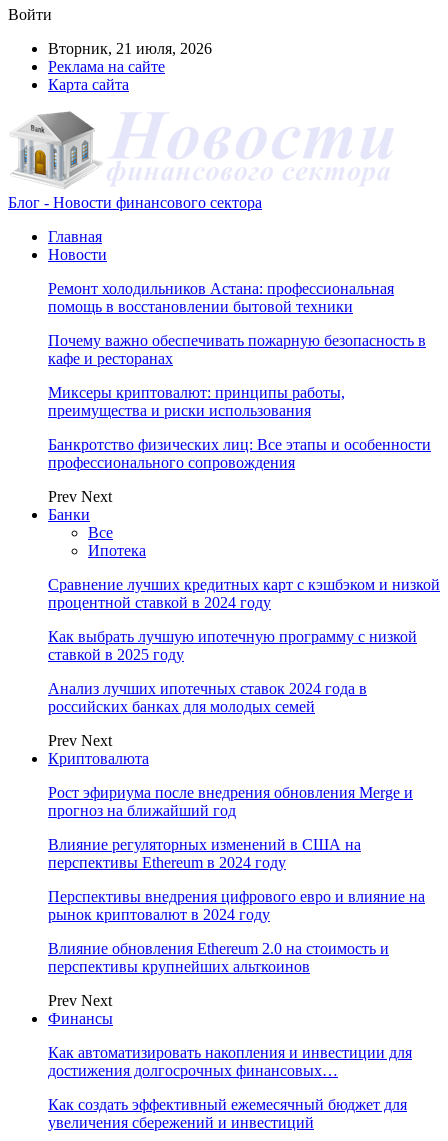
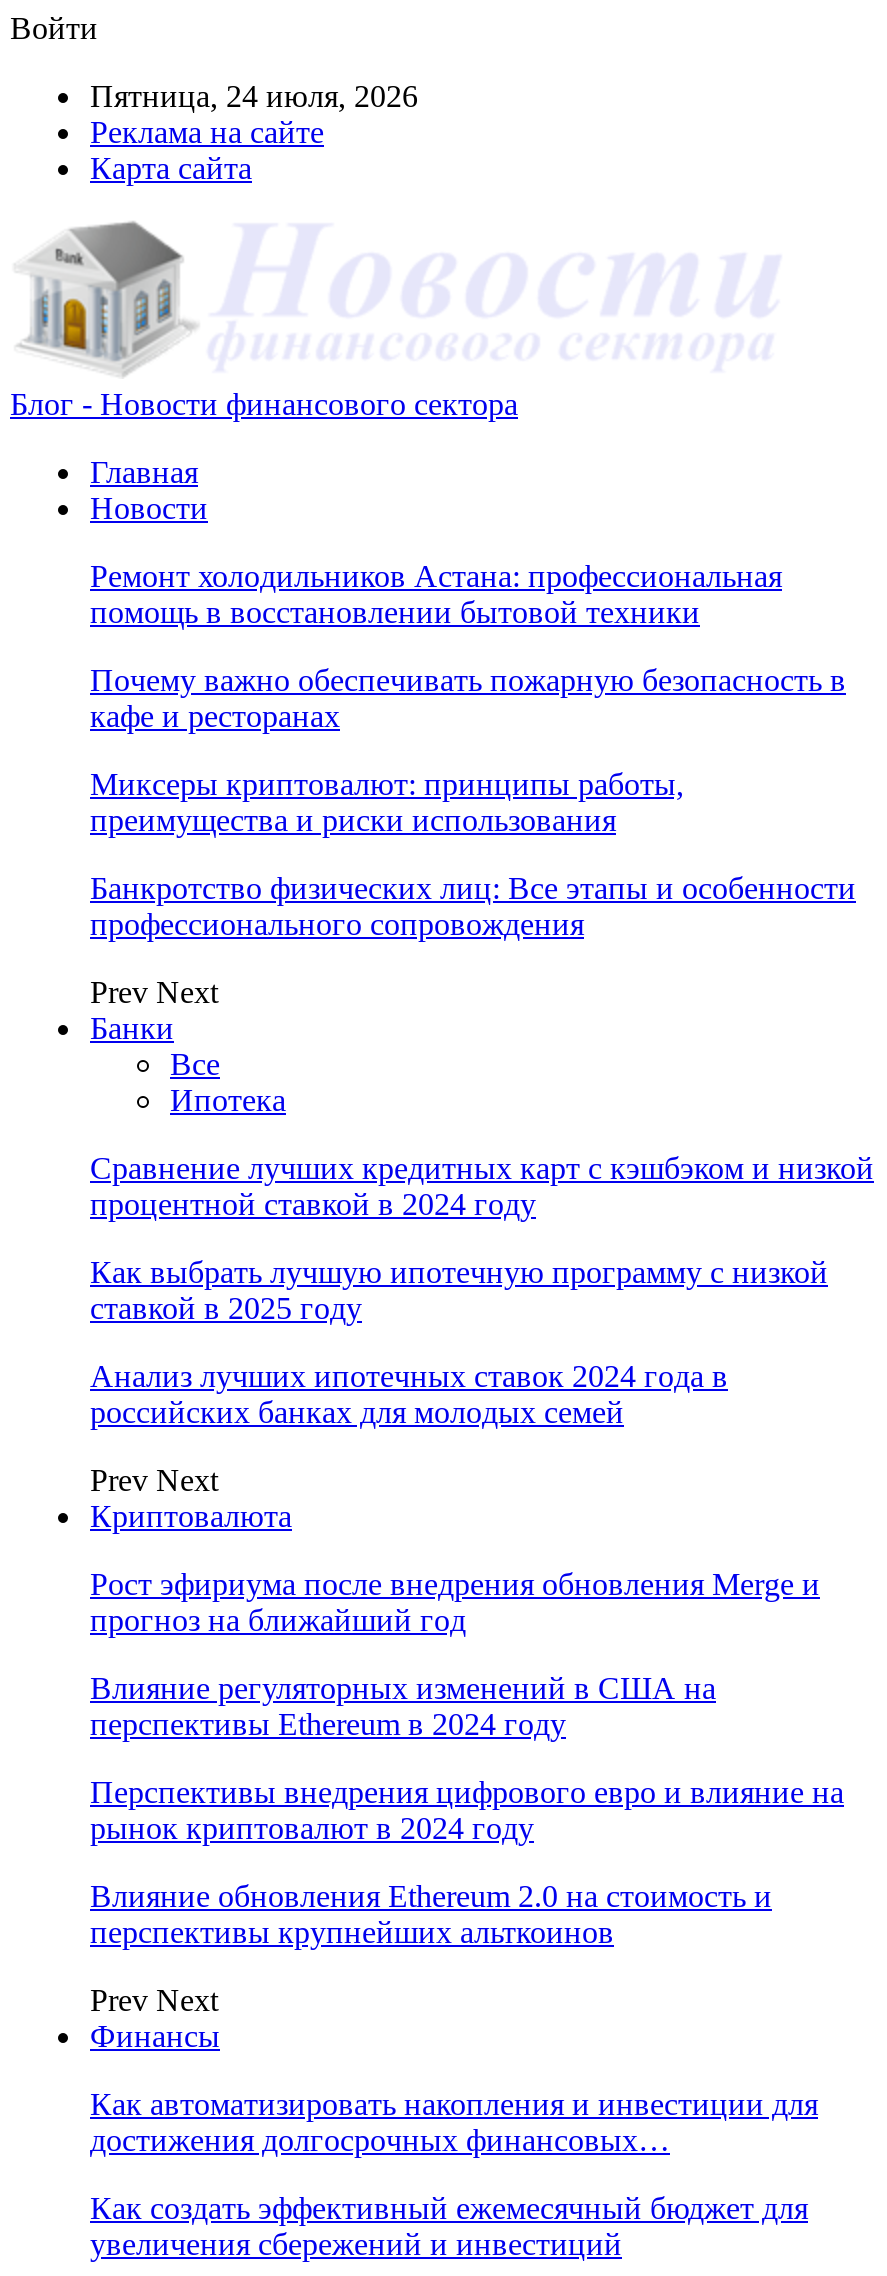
[48,40,212,57] Вторник, 21 июля, 2026 -> [90,79,418,113] Пятница, 24 июля, 2026

